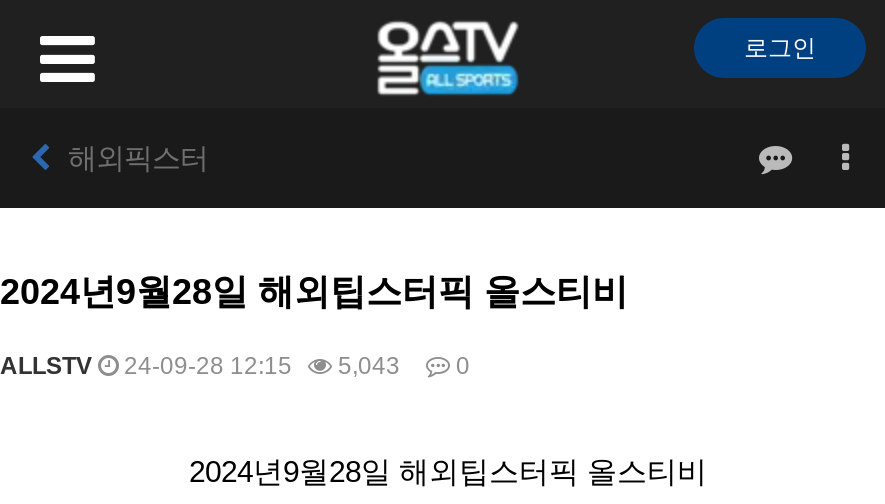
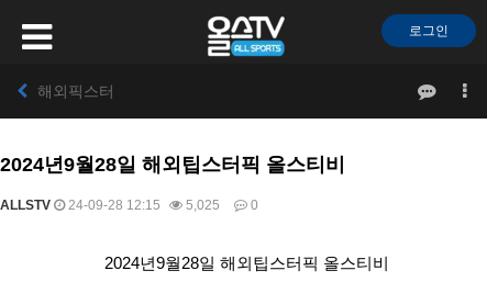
[0,352,470,380] ALLSTV 24-09-28 12:15 5,043 0 -> [0,198,258,213] ALLSTV 24-09-28 12:15 5,025 0

